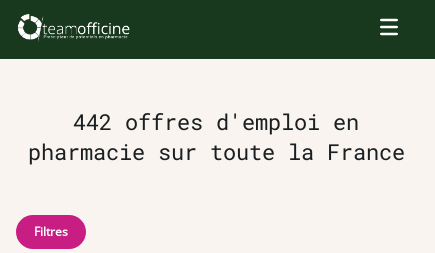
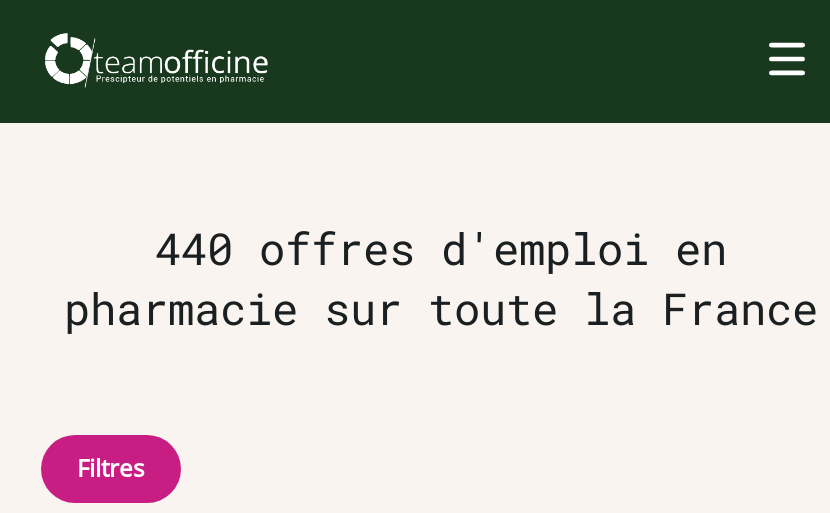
[73,107,359,136] 442 offres d'emploi en -> [155,219,727,277] 440 offres d'emploi en

